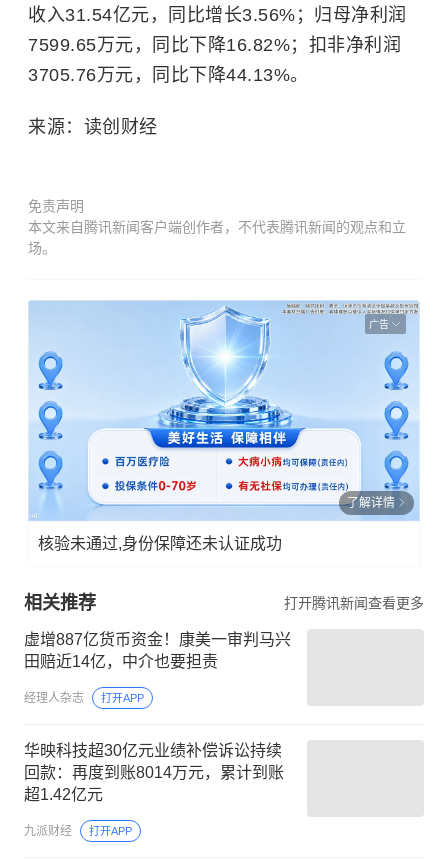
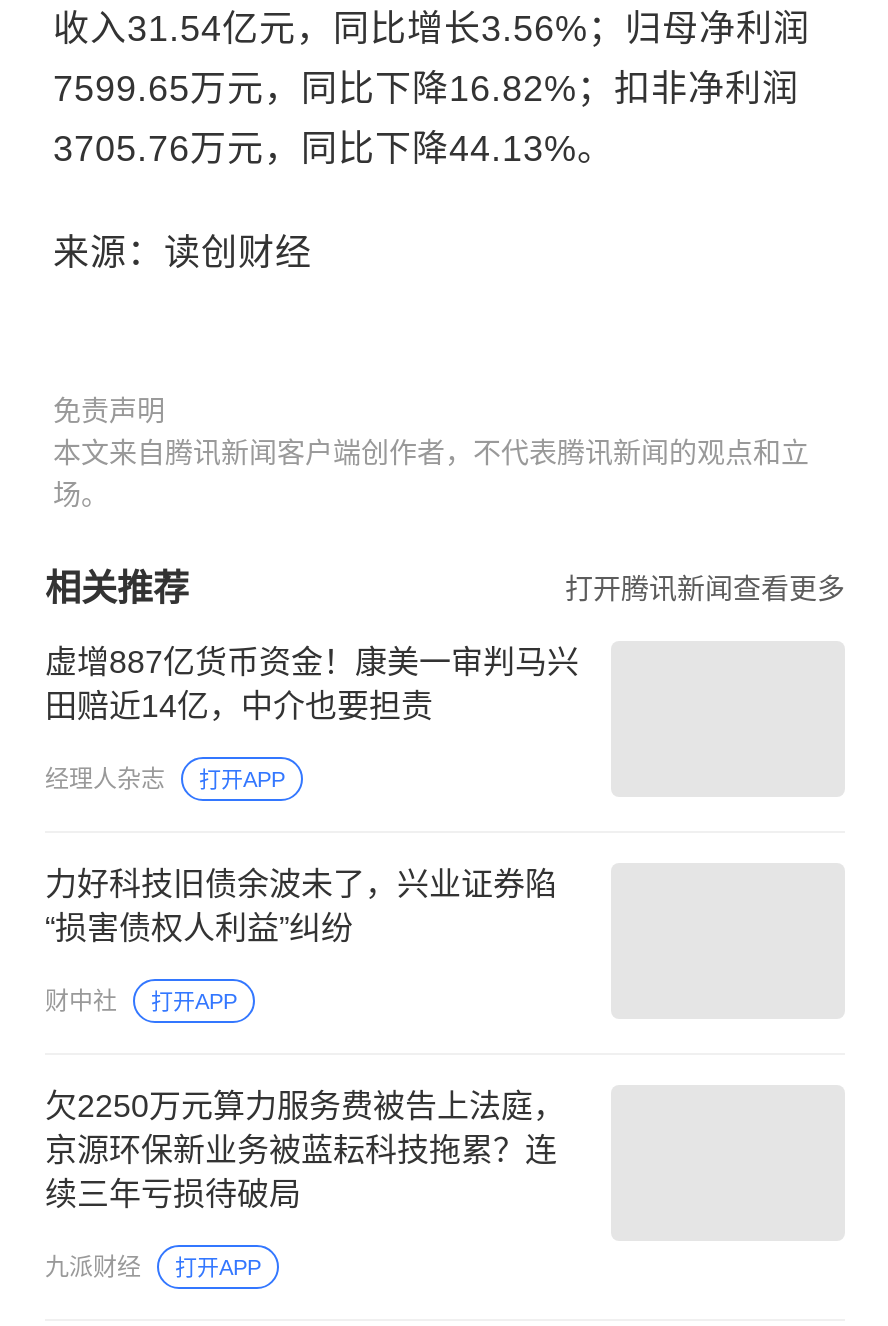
[28,300,420,522] [image] | 广告 -> none
[38,496,395,552] 了解详情 | 核验未通过,身份保障还未认证成功 -> none
moved [24,593,424,705] -> [45,569,845,793]: 相关推荐 | 打开腾讯新闻查看更多 | 虚增887亿货币资金！康美一审判马兴 | 田赔近14亿，中介也要担责 | 经理人杂志 | 打开APP
[24,742,284,803] 华映科技超30亿元业绩补偿诉讼持续 | 回款：再度到账8014万元，累计到账 | 超1.42亿元 -> [45,867,565,1211] 力好科技旧债余波未了，兴业证券陷 | “损害债权人利益”纠纷 | 财中社 | 打开APP | 欠2250万元算力服务费被告上法庭， | 京源环保新业务被蓝耘科技拖累？连 | 续三年亏损待破局

